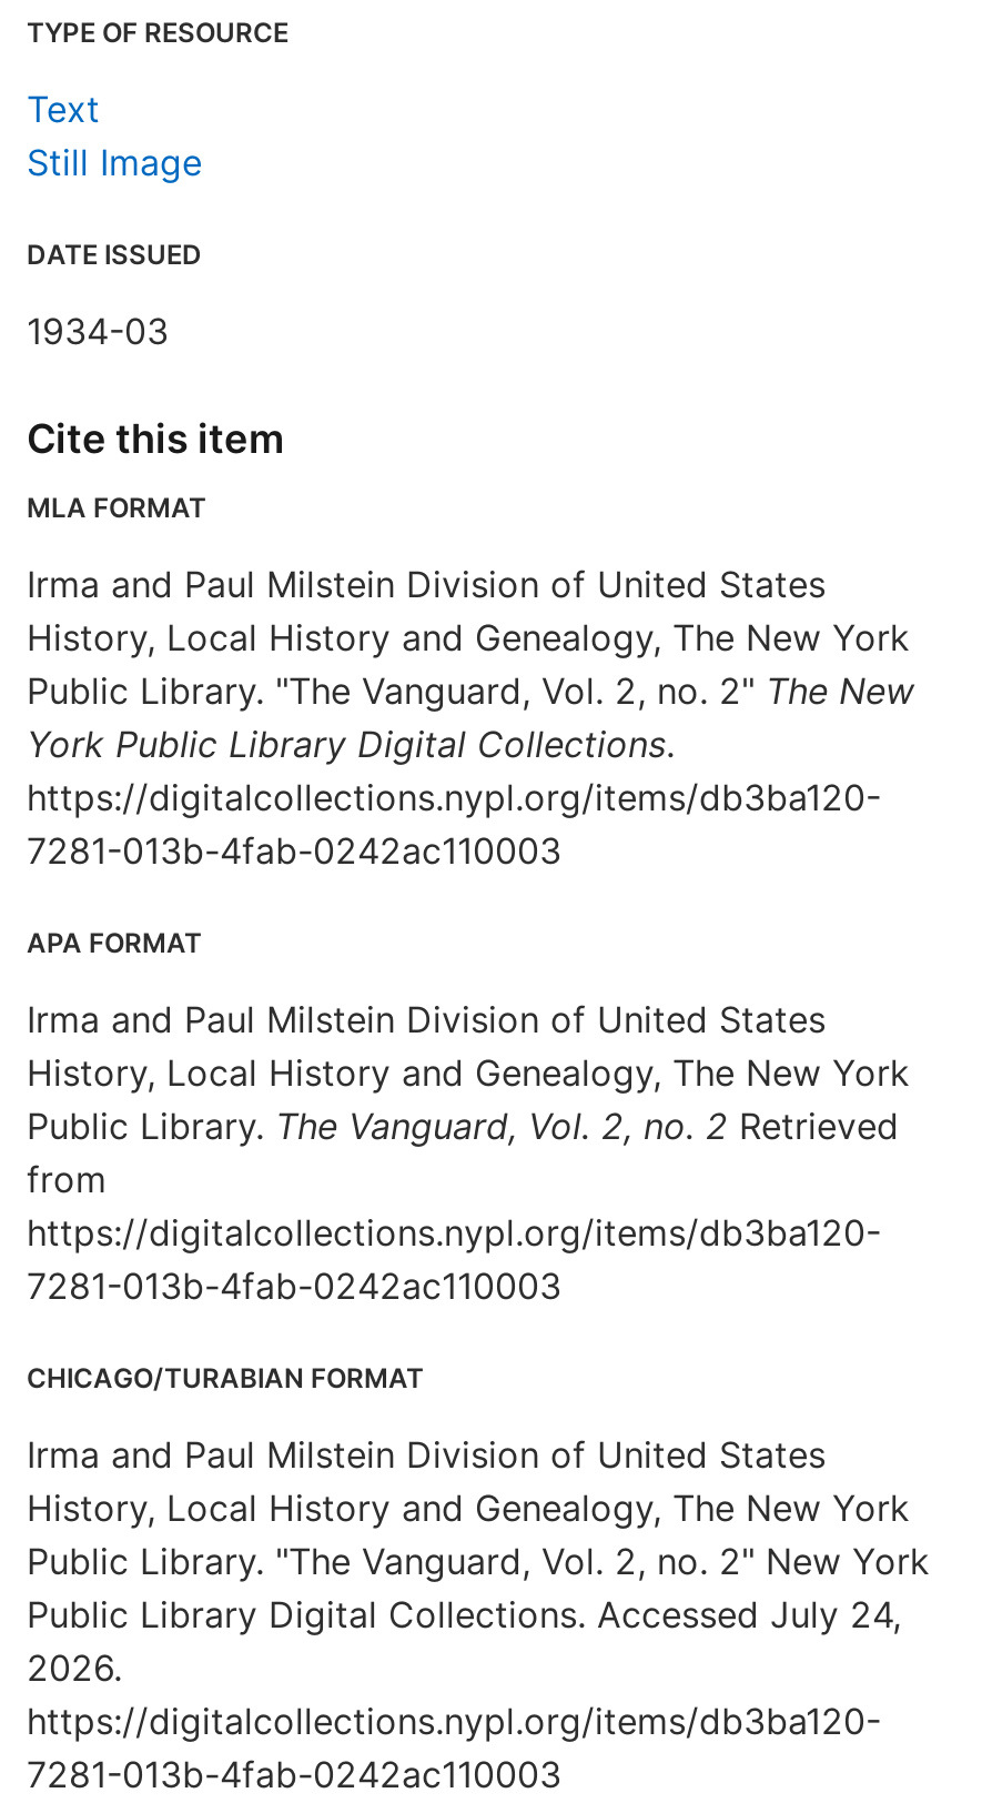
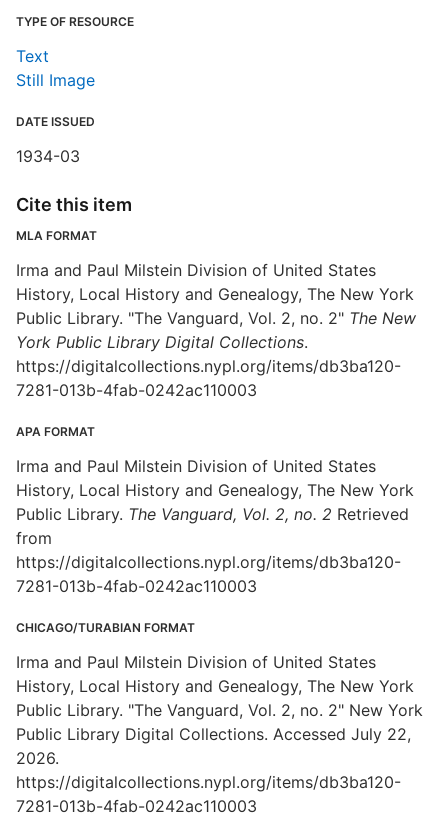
[27,1592,901,1636] Public Library Digital Collections. Accessed July 24, -> [16,724,411,744] Public Library Digital Collections. Accessed July 22,

